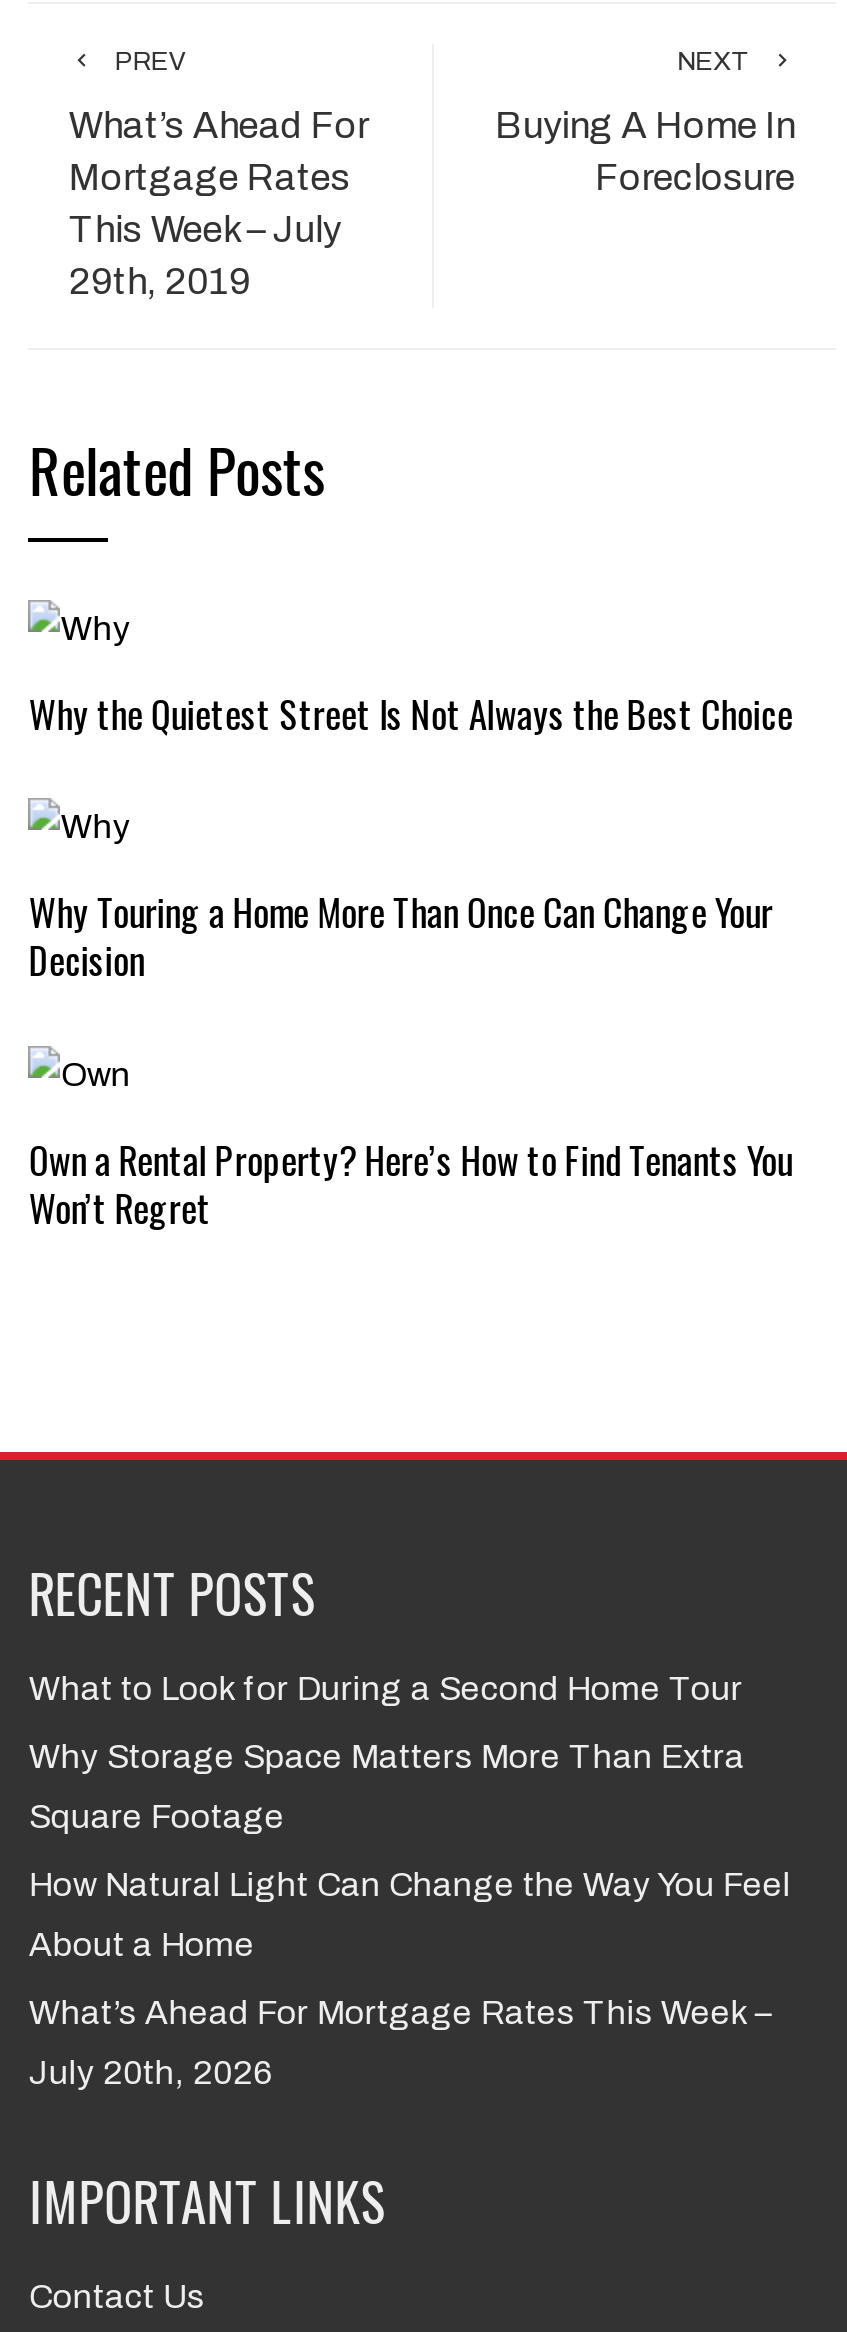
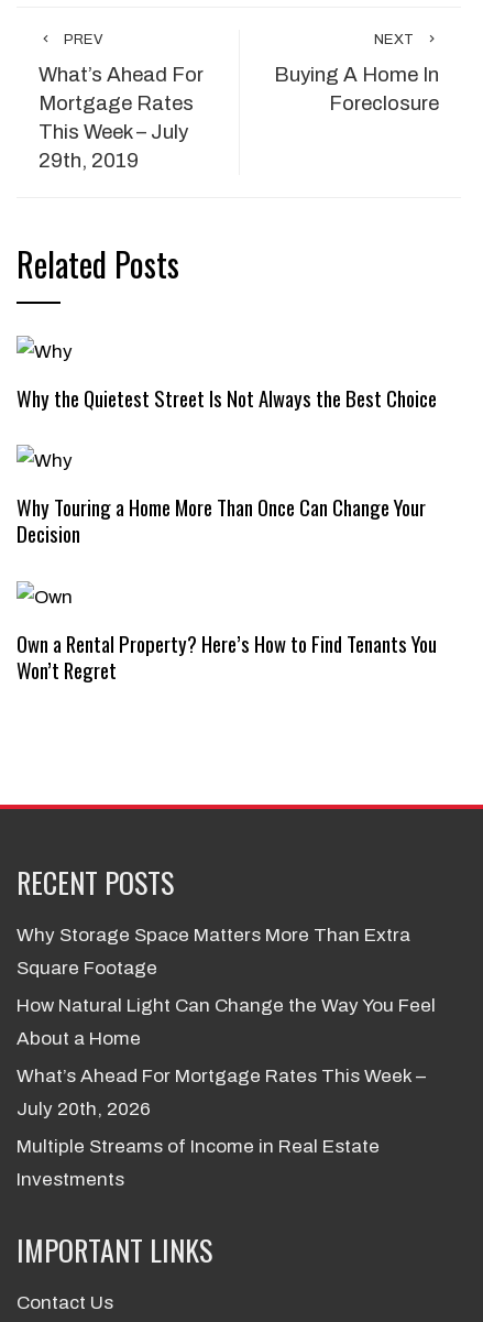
[29,1669,743,1707] What to Look for During a Second Home Tour -> none
moved [29,1737,791,2091] -> [17,924,436,1119]: Why Storage Space Matters More Than Extra | Square Footage | How Natural Light Can Change the Way You Feel | About a Home | What’s Ahead For Mortgage Rates This Week – | July 20th, 2026
none -> [17,1136,380,1189] Multiple Streams of Income in Real Estate | Investments

